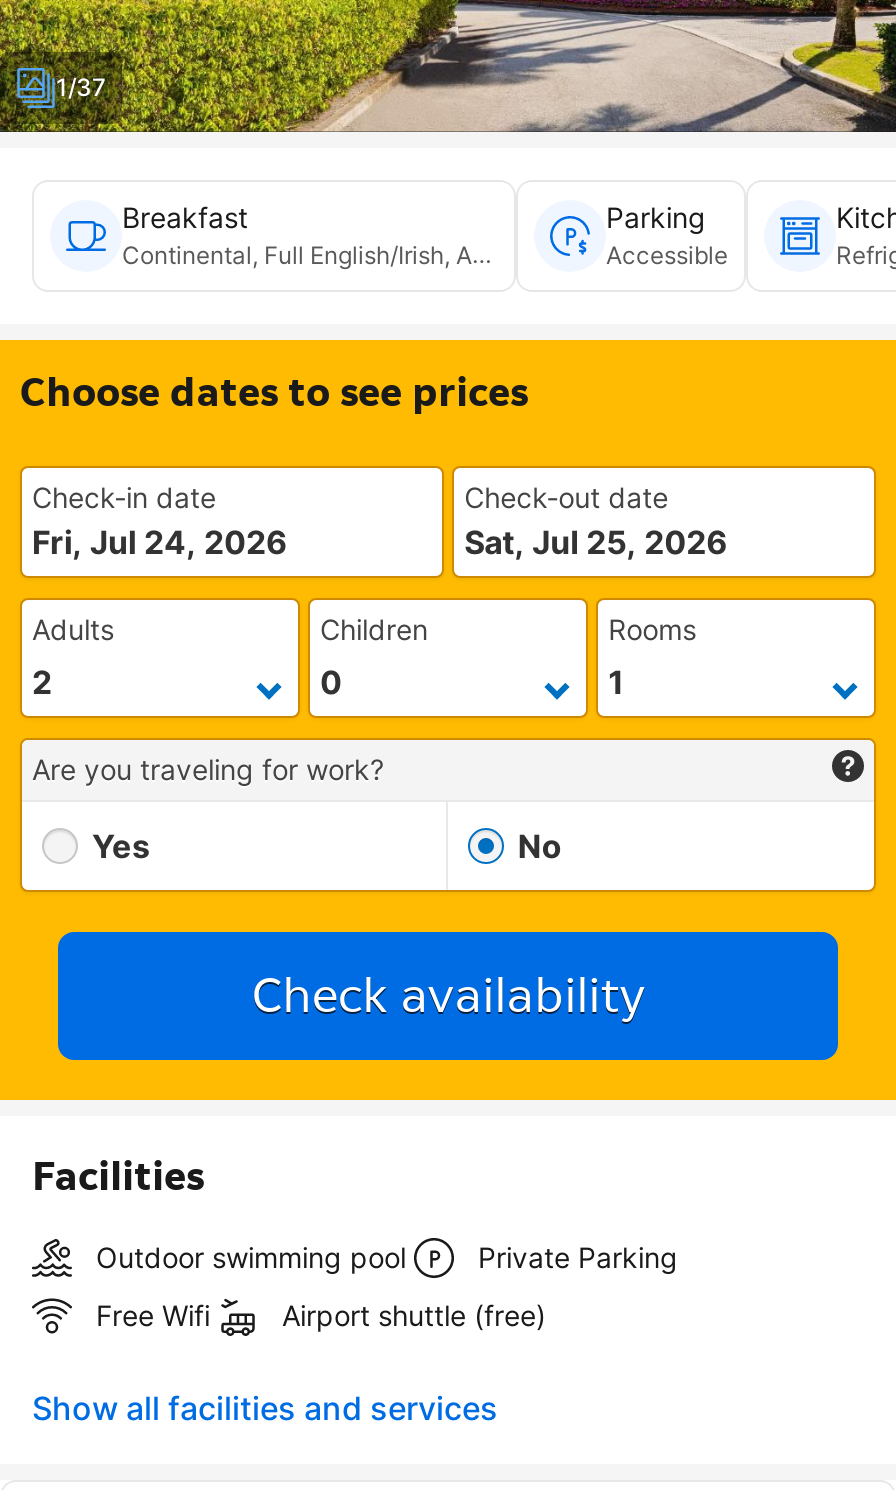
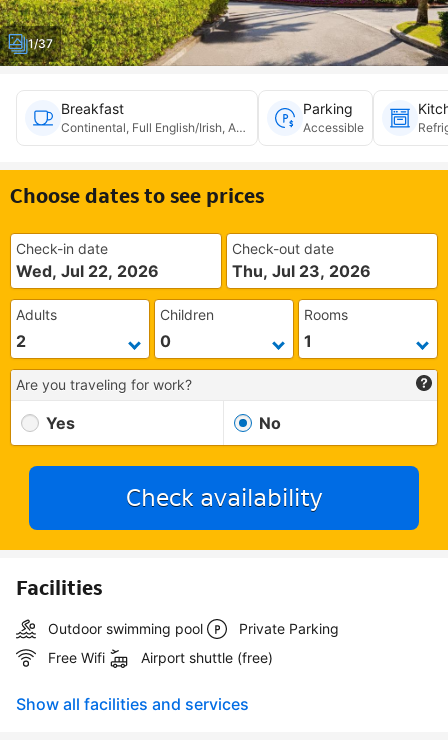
[32,522,288,562] Fri, Jul 24, 2026 -> [16,261,159,281] Wed, Jul 22, 2026
[464,522,728,562] Sat, Jul 25, 2026 -> [232,261,371,281] Thu, Jul 23, 2026

